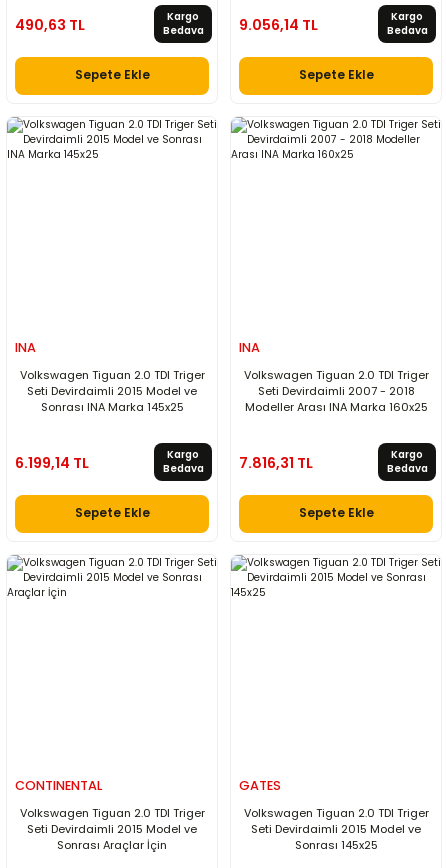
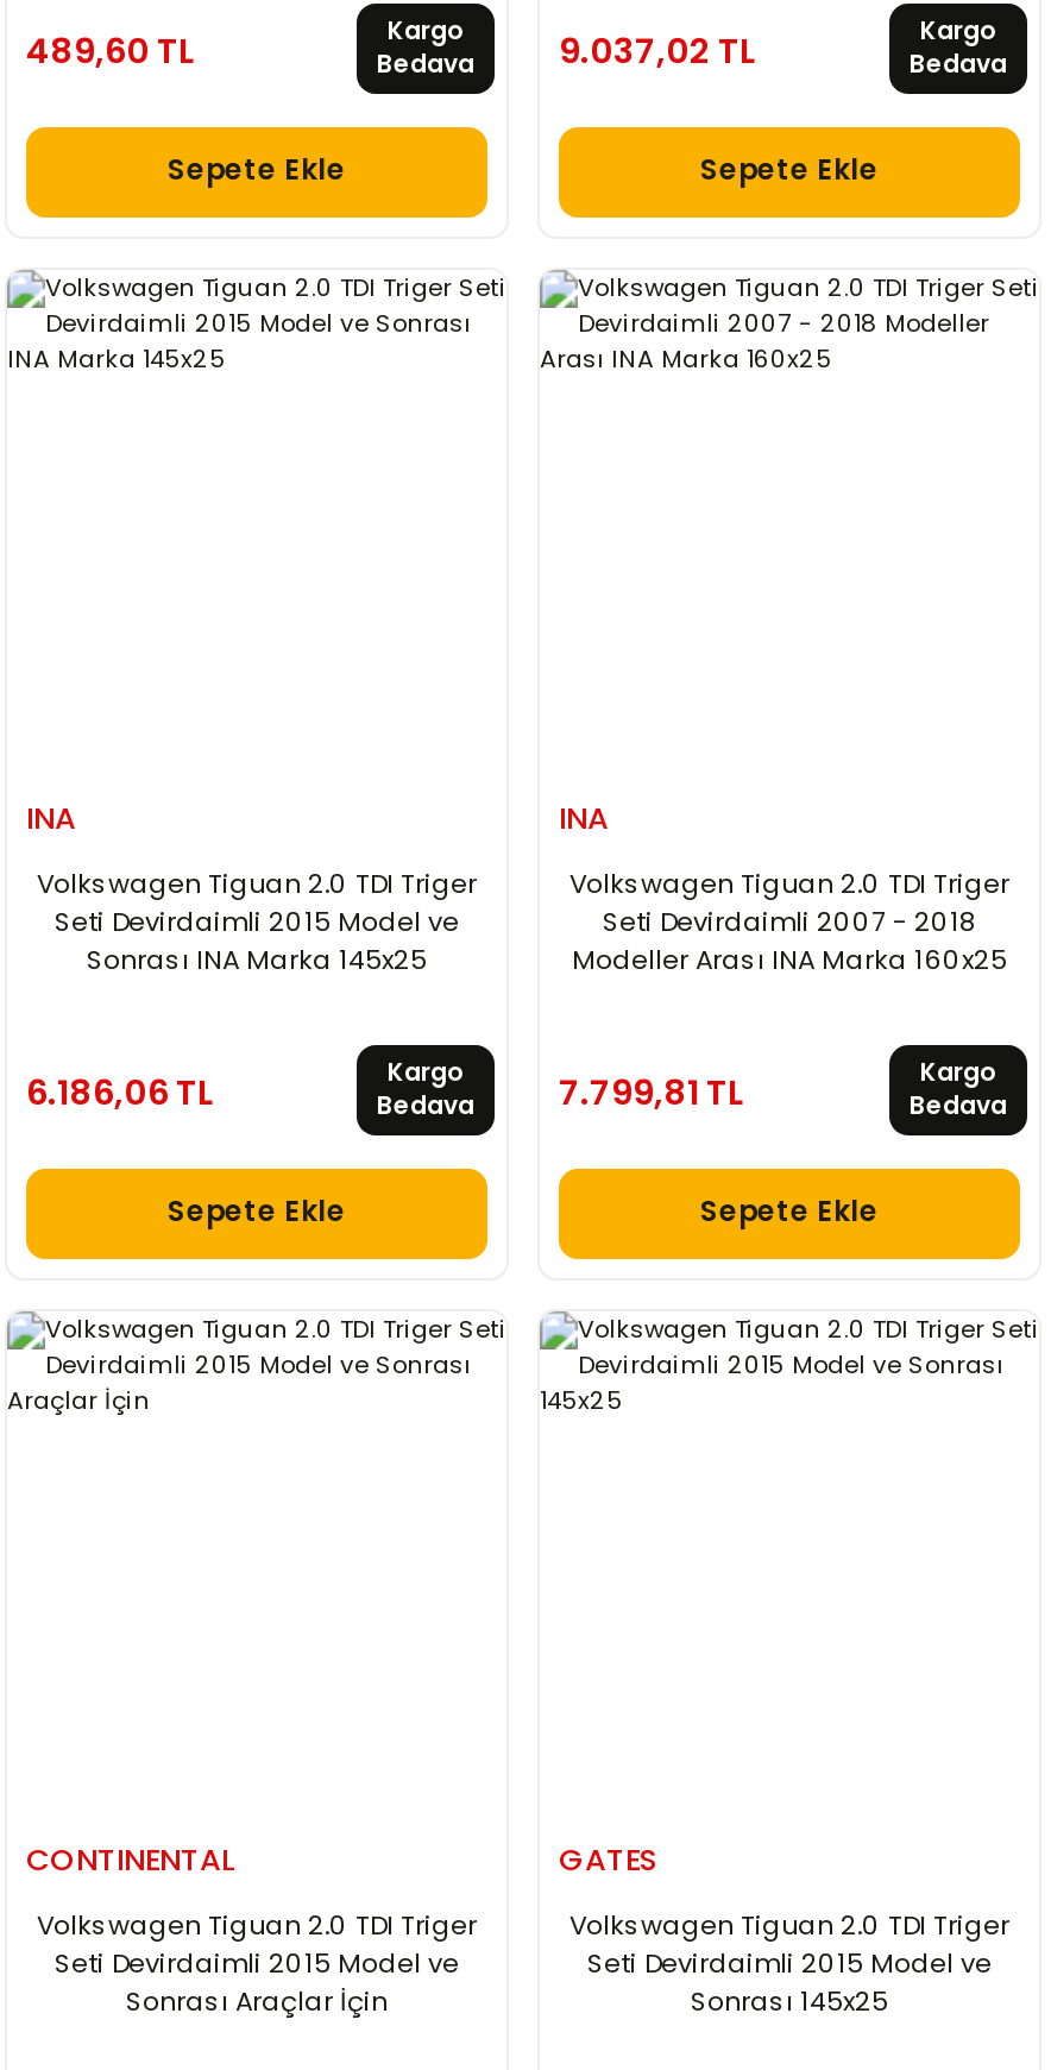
[15,15,85,35] 490,63 TL -> [26,27,195,75] 489,60 TL
[239,15,318,35] 9.056,14 TL -> [559,27,756,75] 9.037,02 TL
[15,453,89,473] 6.199,14 TL -> [26,1069,214,1116] 6.186,06 TL
[239,453,313,473] 7.816,31 TL -> [559,1069,744,1116] 7.799,81 TL

